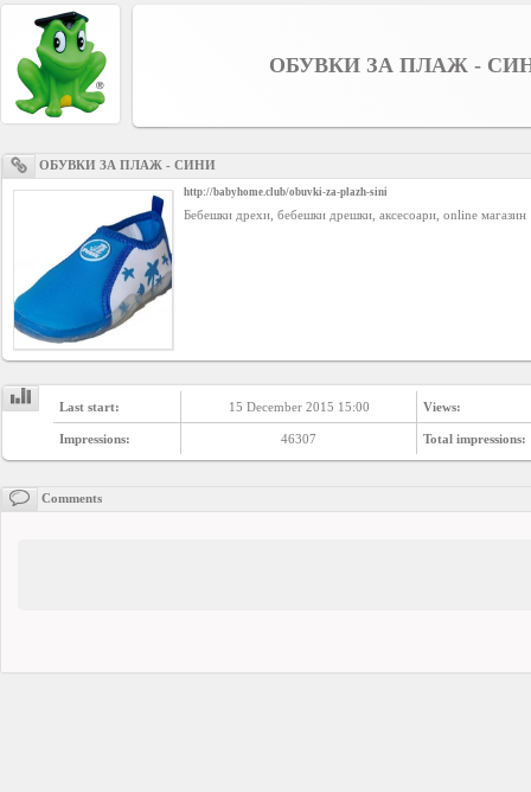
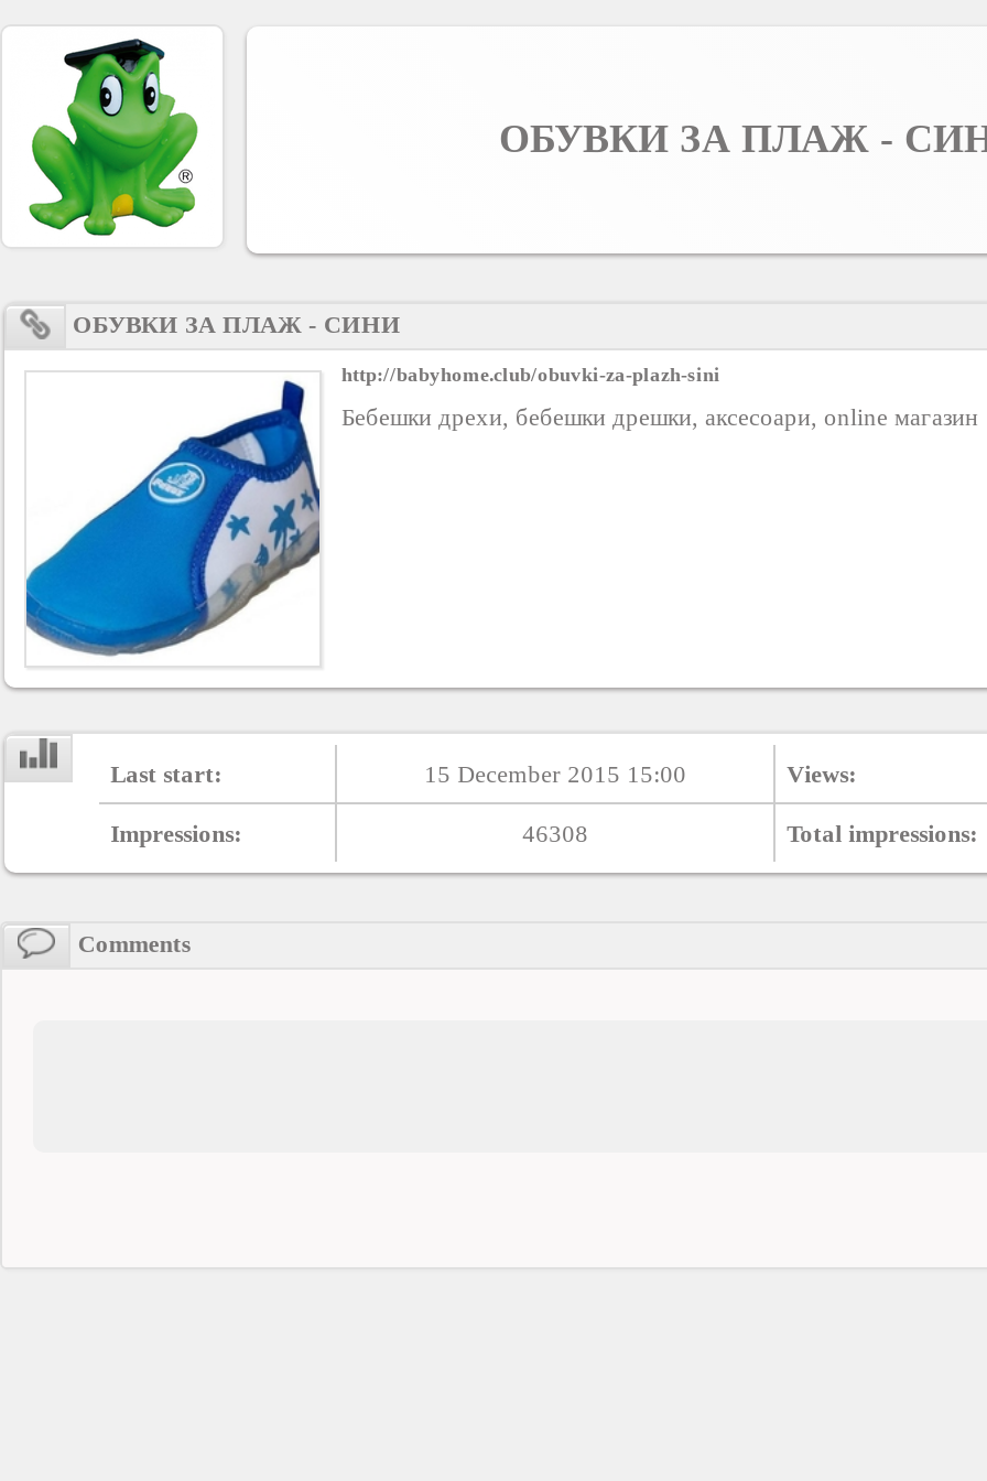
[281,431,317,445] 46307 -> [523,819,589,845] 46308

